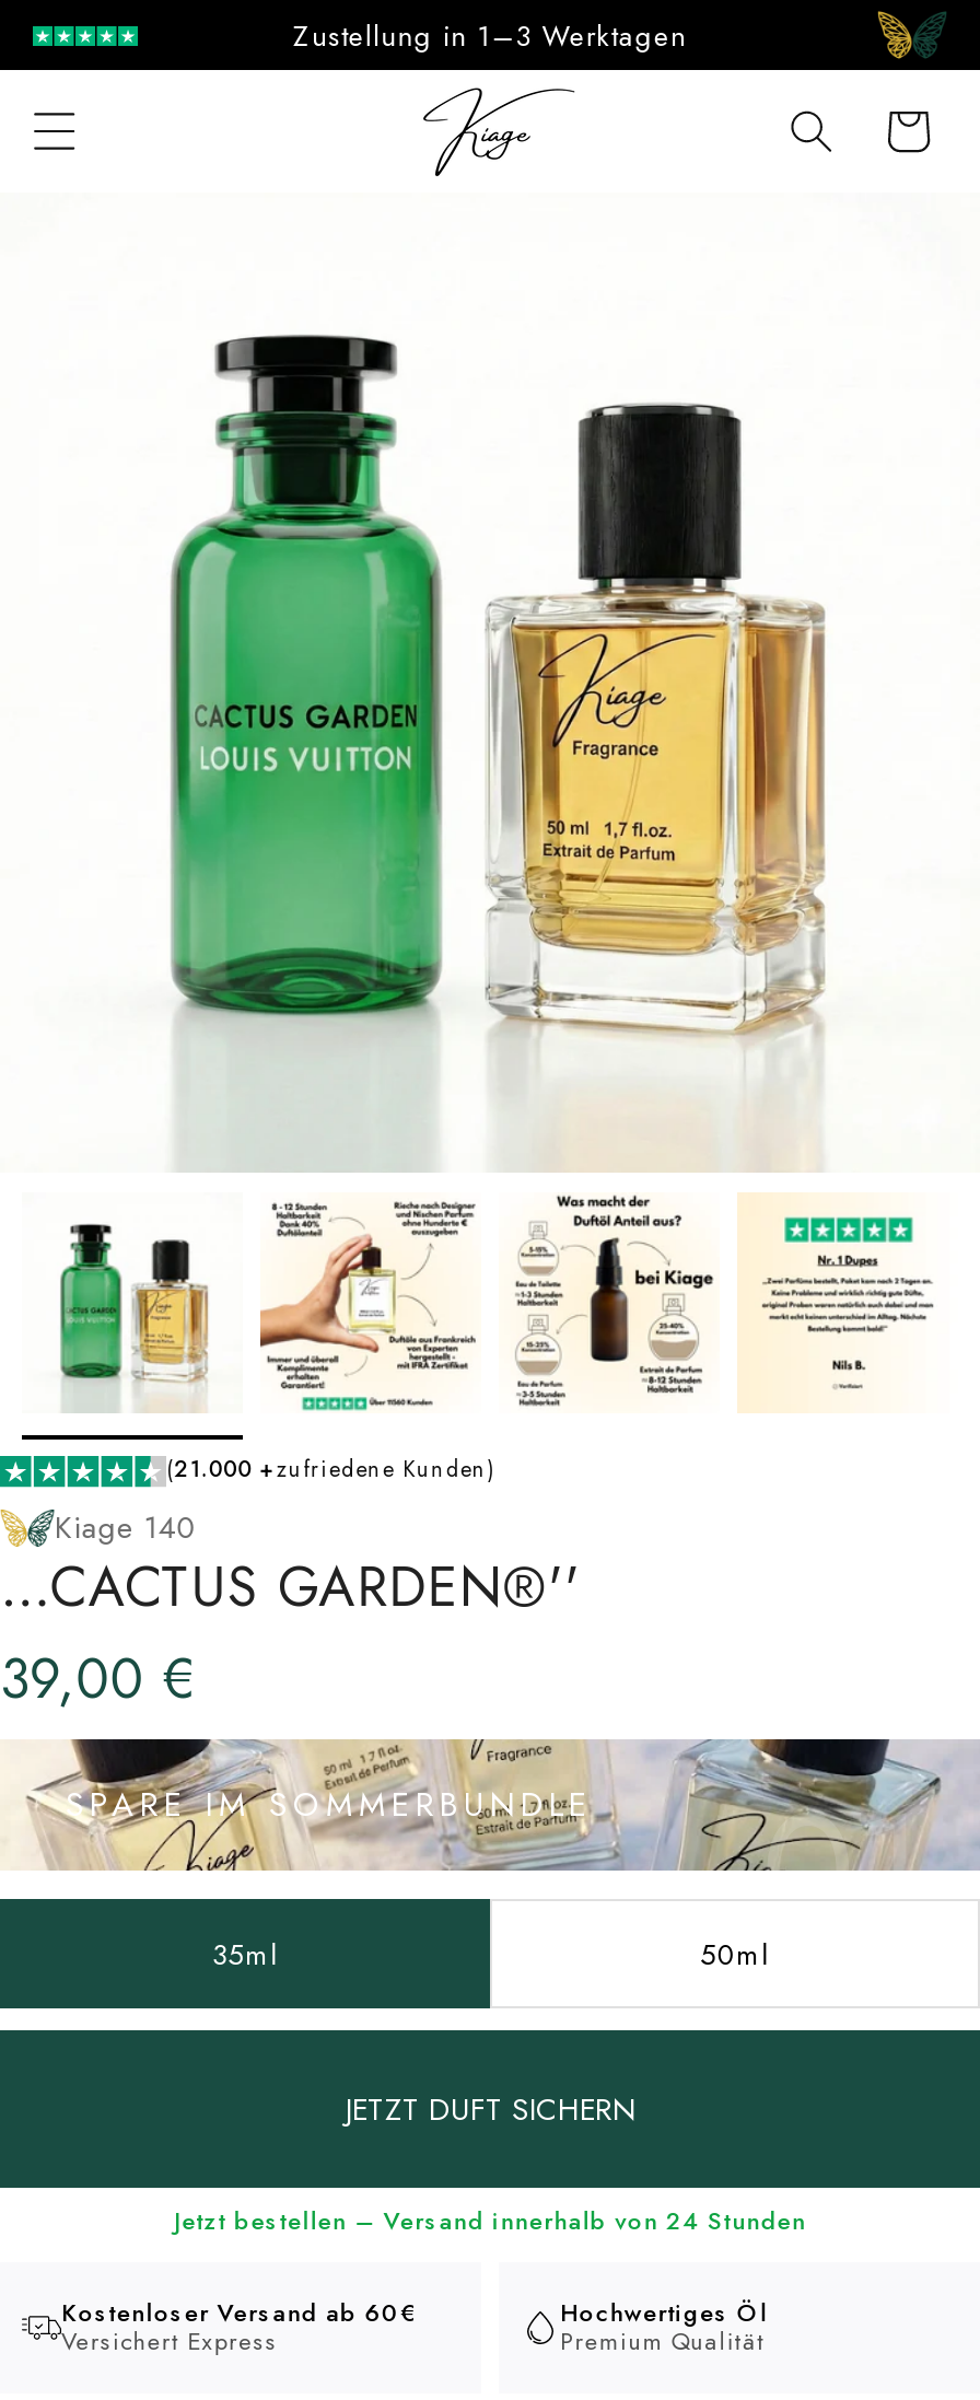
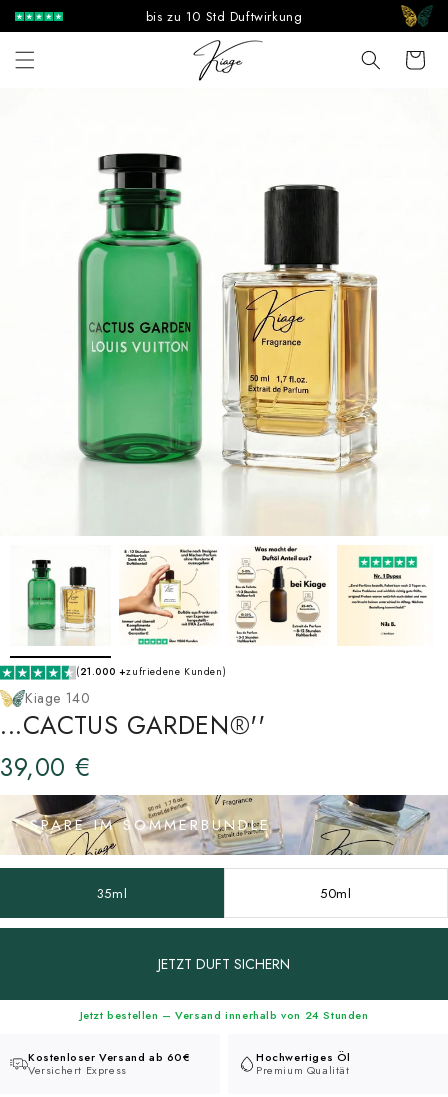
[293,14,687,56] Zustellung in 1–3 Werktagen -> [145,6,302,25] bis zu 10 Std Duftwirkung

